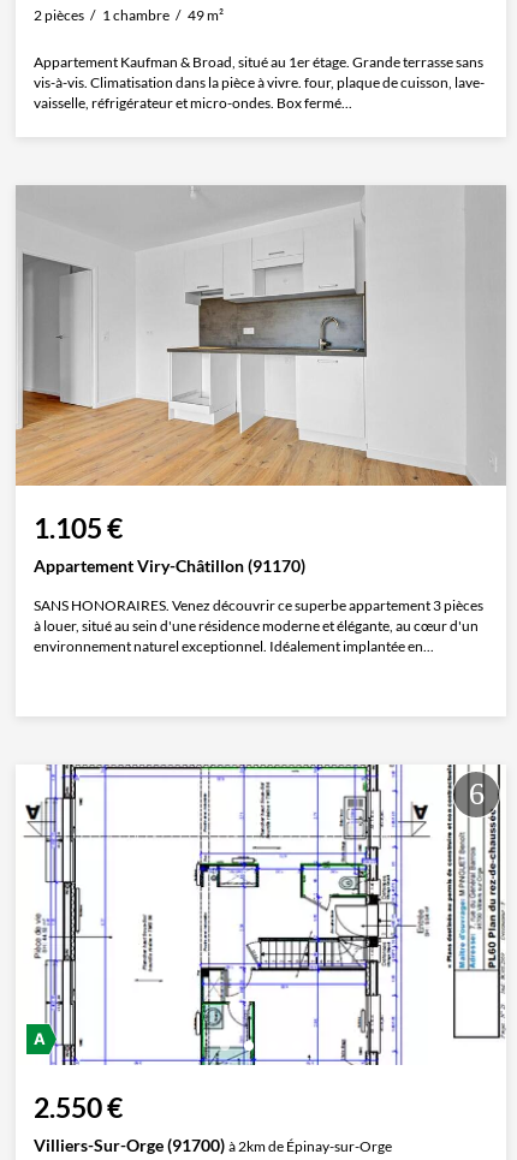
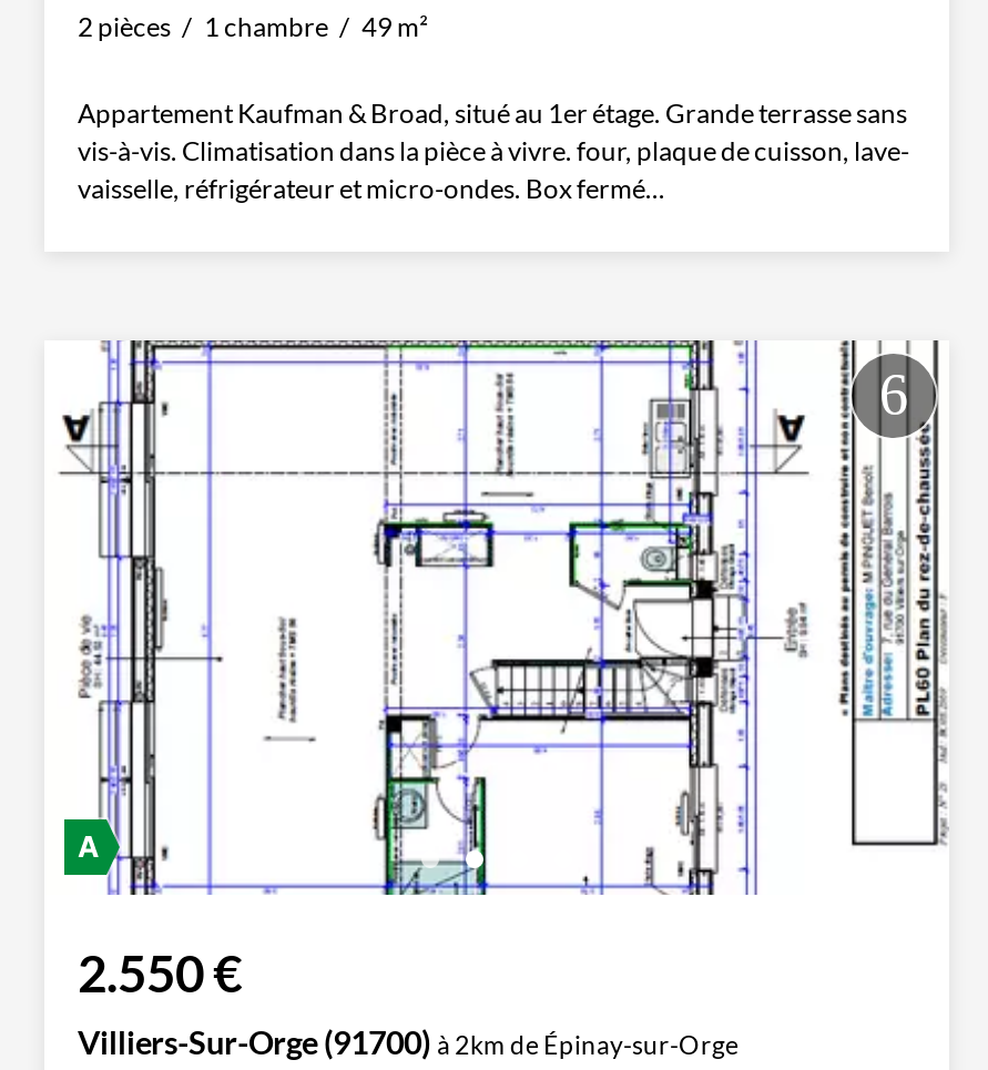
[14,185,506,655] [image] | 1.105 € | Appartement Viry-Châtillon (91170) | SANS HONORAIRES. Venez découvrir ce superbe appartement 3 pièces | à louer, situé au sein d'une résidence moderne et élégante, au cœur d'un | environnement naturel exceptionnel. Idéalement implantée en... -> none

